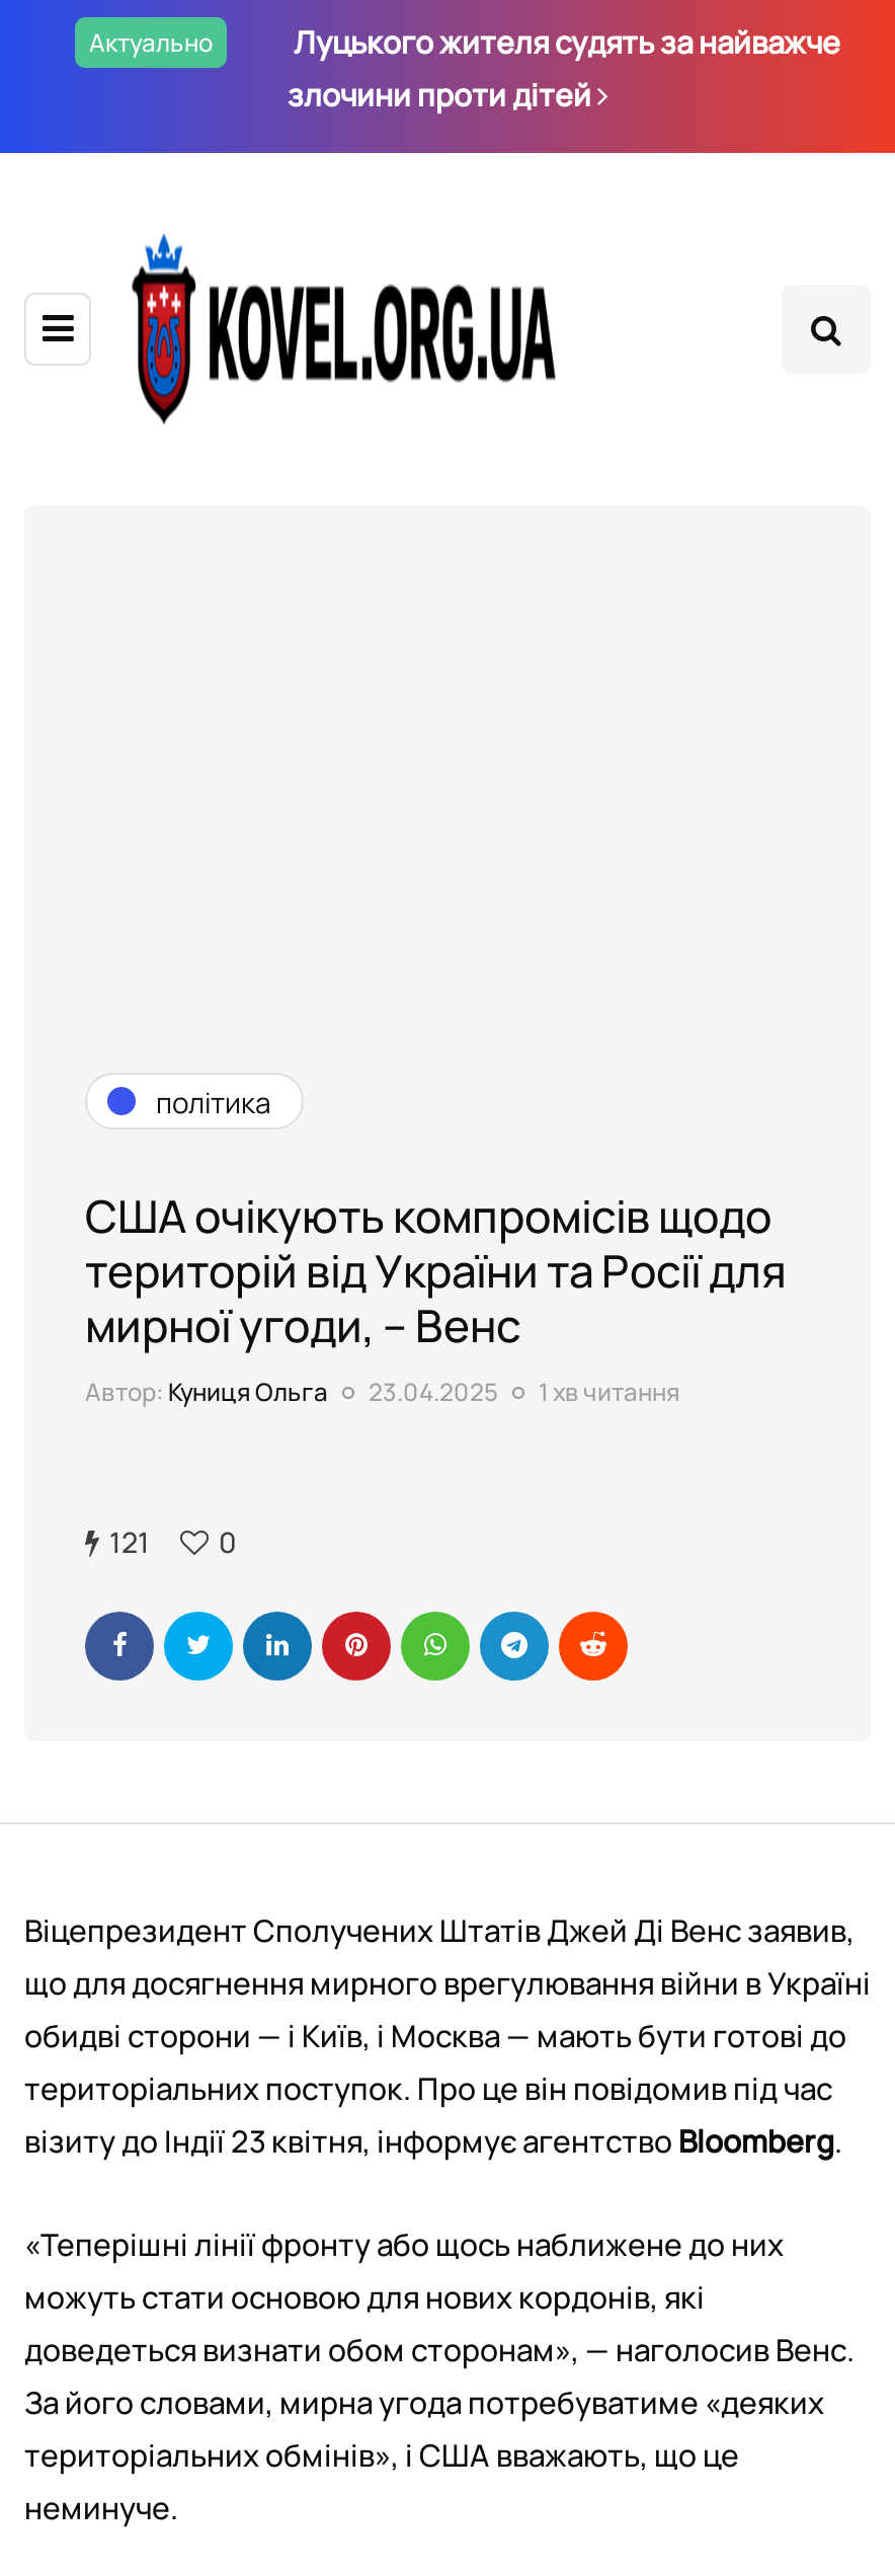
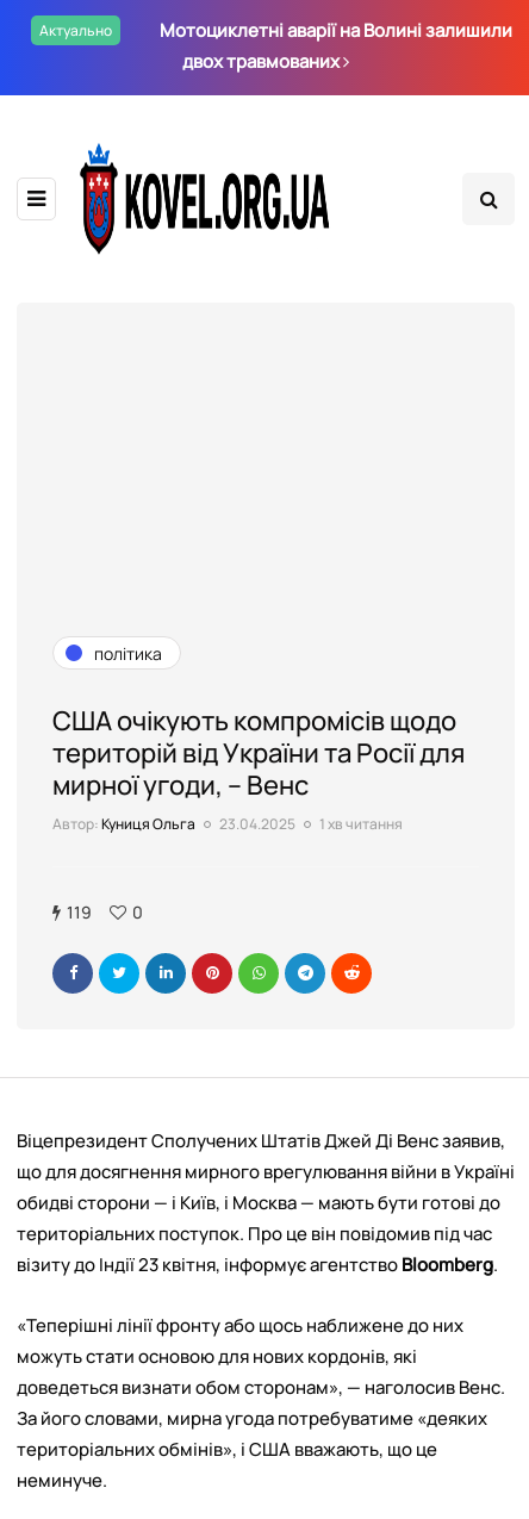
[288,21,840,116] Луцького жителя судять за найважче | злочини проти дітей -> [160,18,512,74] Мотоциклетні аварії на Волині залишили | двох травмованих
[109,1523,237,1561] 121 0 -> [67,901,143,923] 119 0

